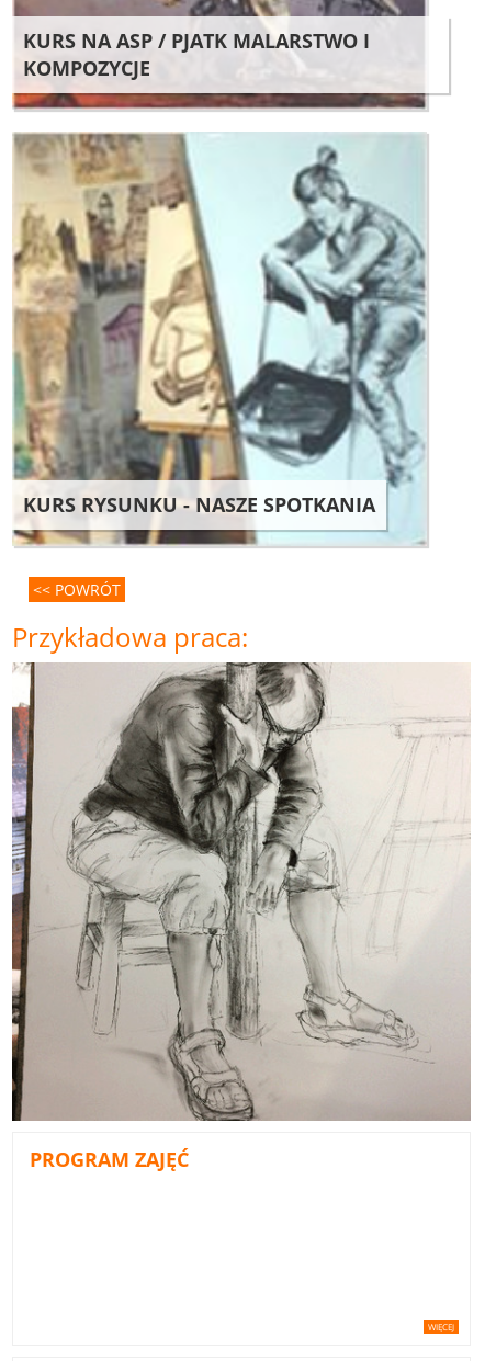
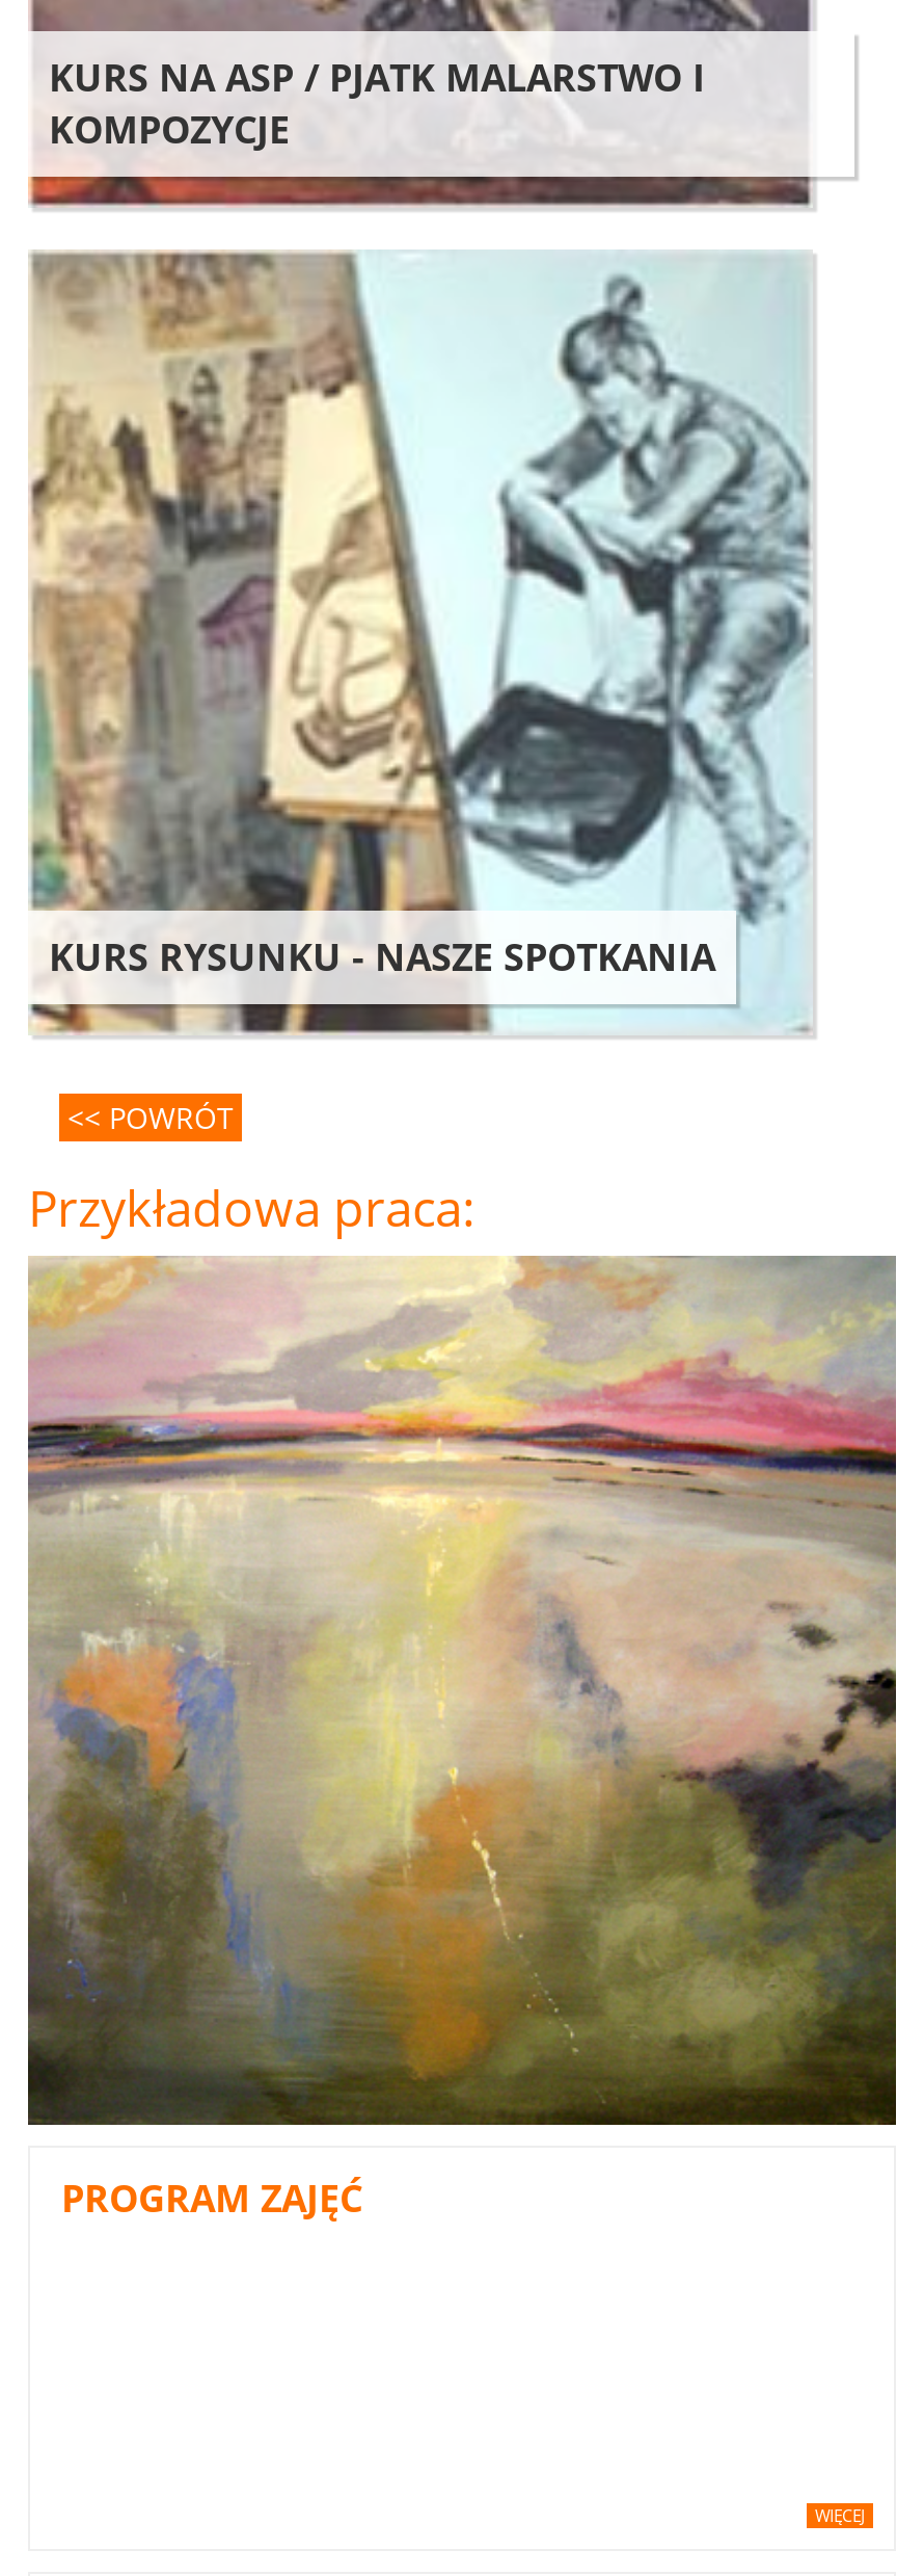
[11,661,471,1122] [image] -> [26,1254,898,2125] [image]

